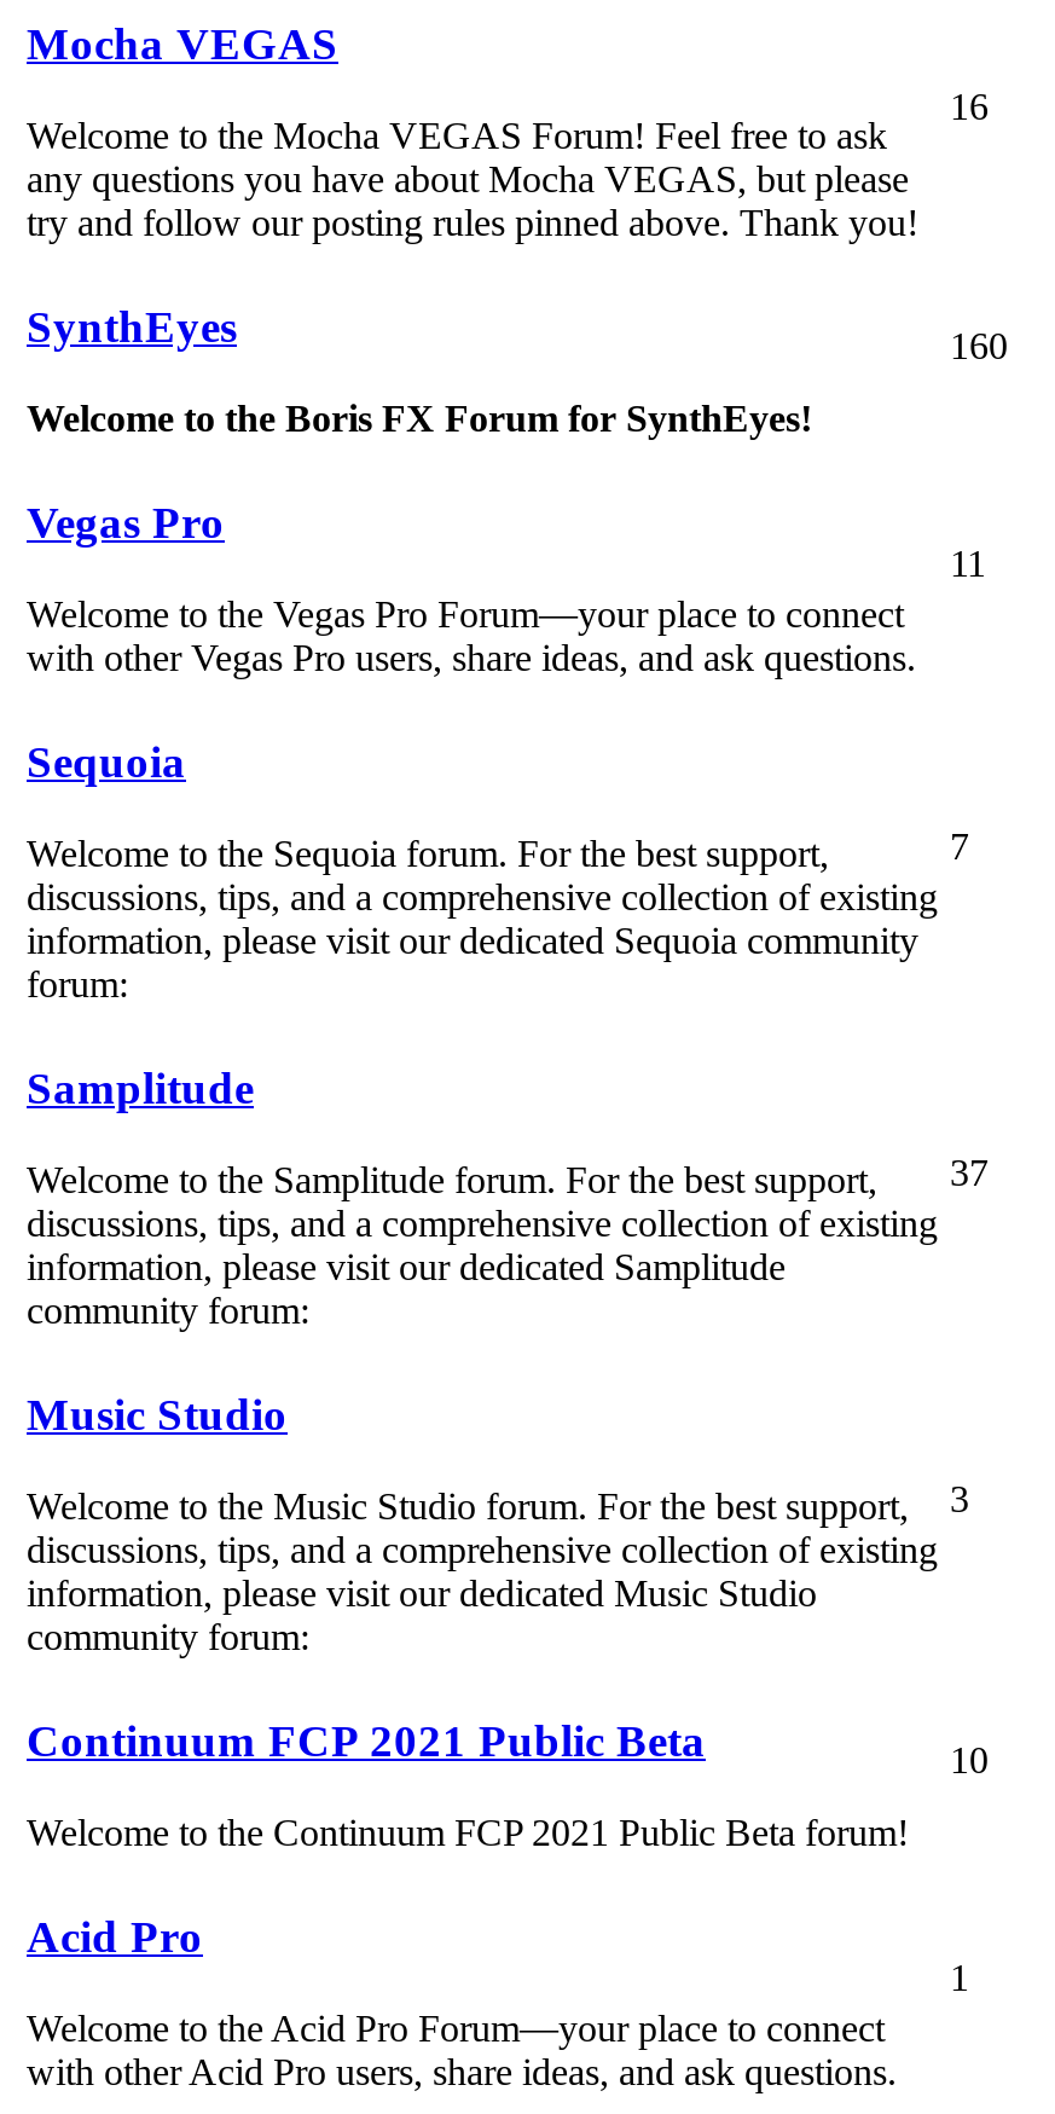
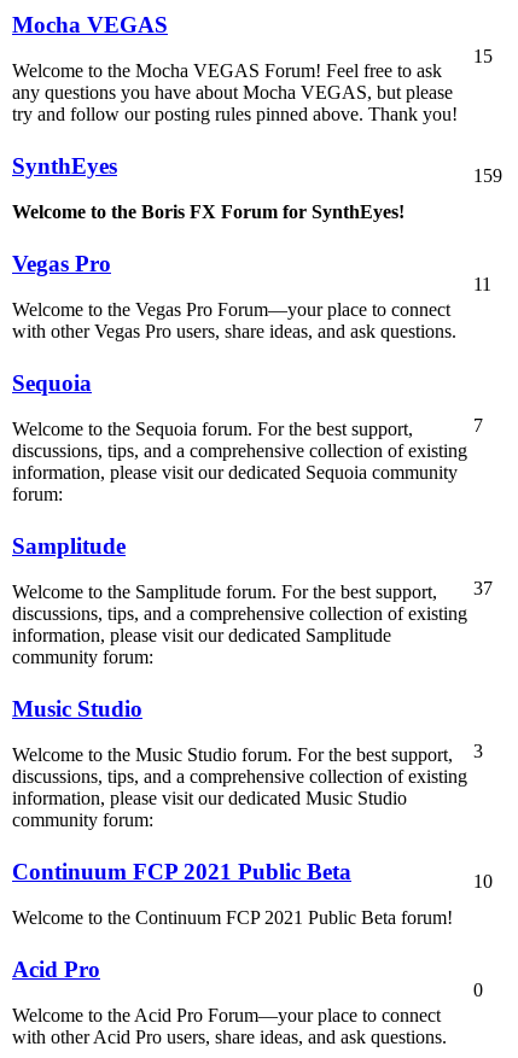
[950,86,989,127] 16 -> [473,46,493,66] 15
[950,325,1008,366] 160 -> [473,165,502,186] 159
[950,1957,969,1998] 1 -> [473,980,483,1000] 0

